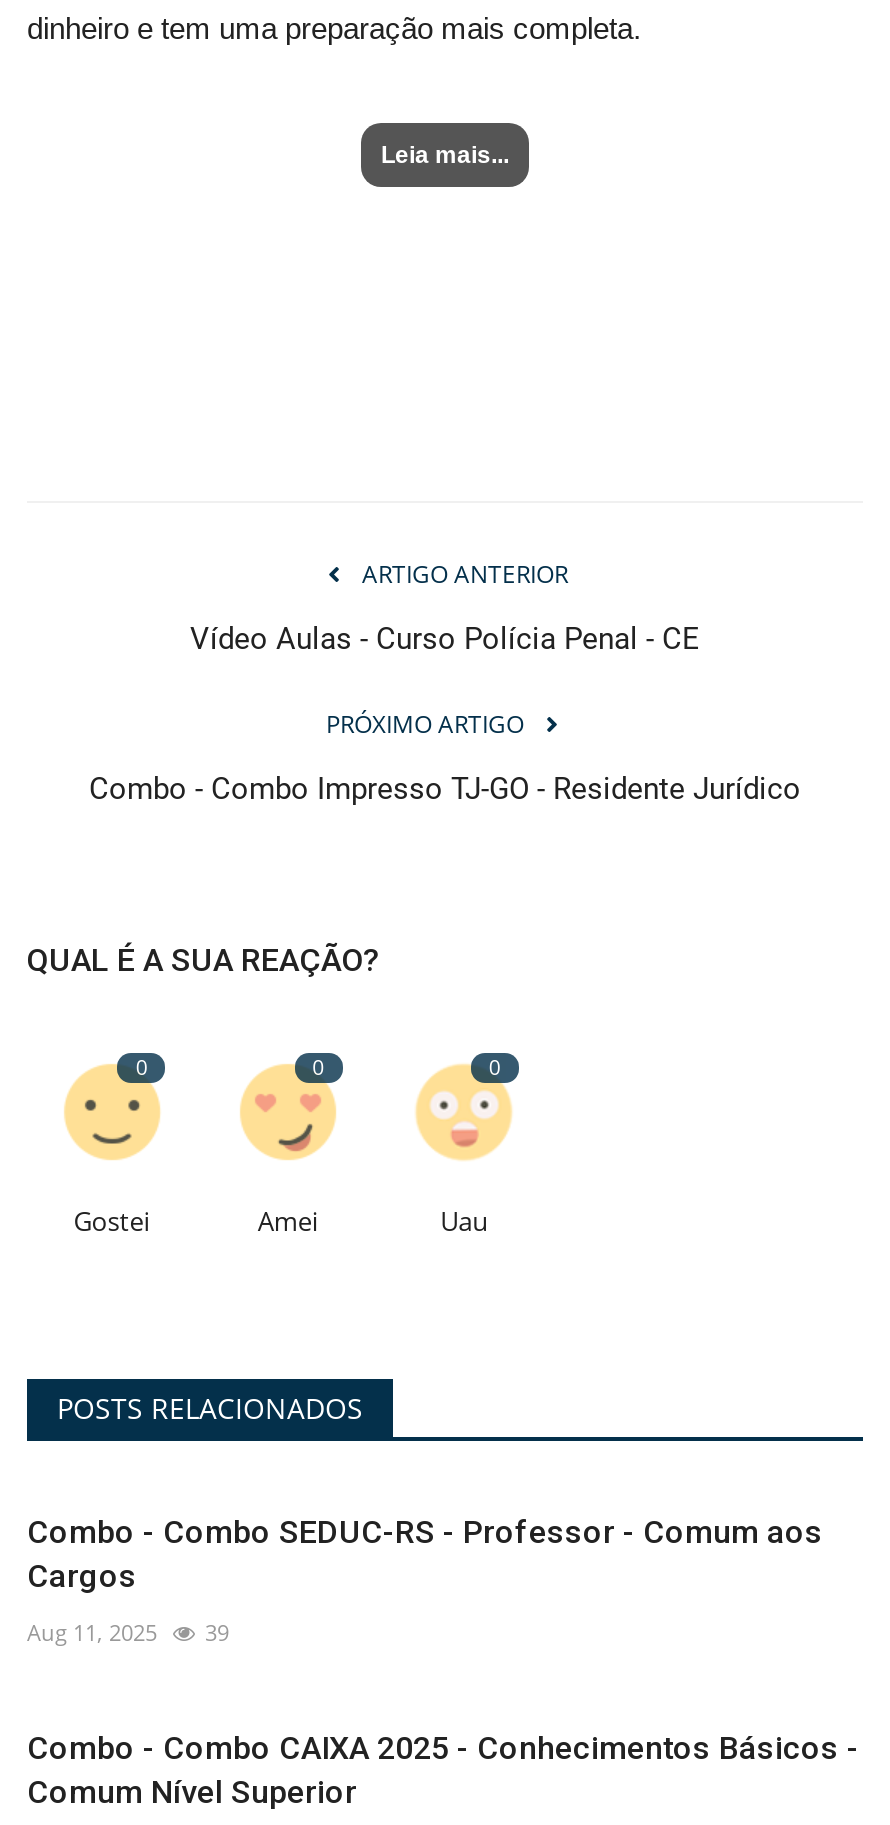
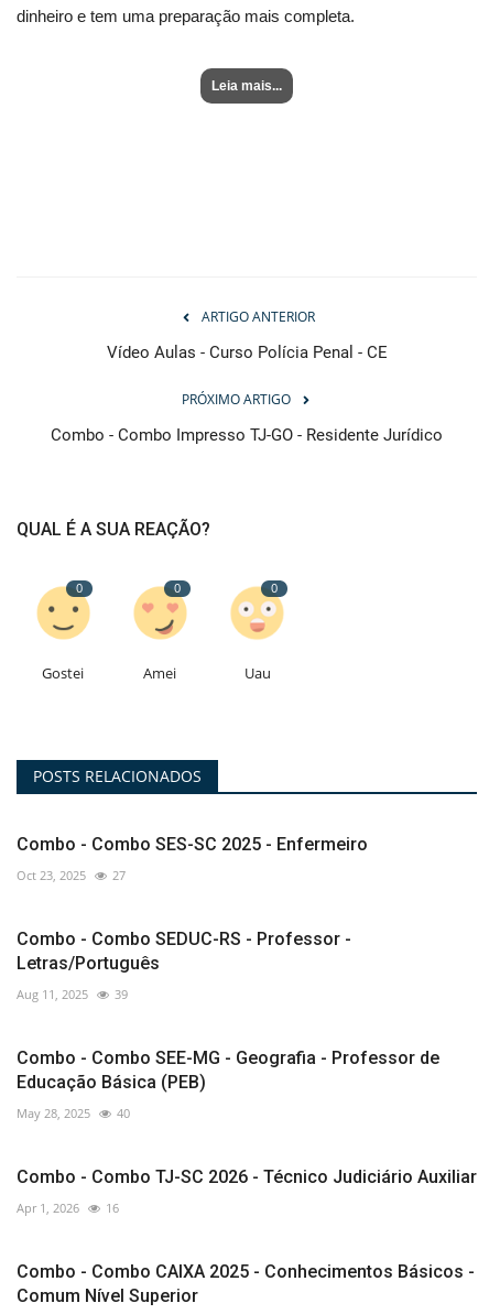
[27,1513,823,1595] Combo - Combo SEDUC-RS - Professor - Comum aos | Cargos -> [17,834,368,973] Combo - Combo SES-SC 2025 - Enfermeiro | Oct 23, 2025 | 27 | Combo - Combo SEDUC-RS - Professor - | Letras/Português
none -> [17,1047,477,1216] Combo - Combo SEE-MG - Geografia - Professor de | Educação Básica (PEB) | May 28, 2025 | 40 | Combo - Combo TJ-SC 2026 - Técnico Judiciário Auxiliar | Apr 1, 2026 | 16

